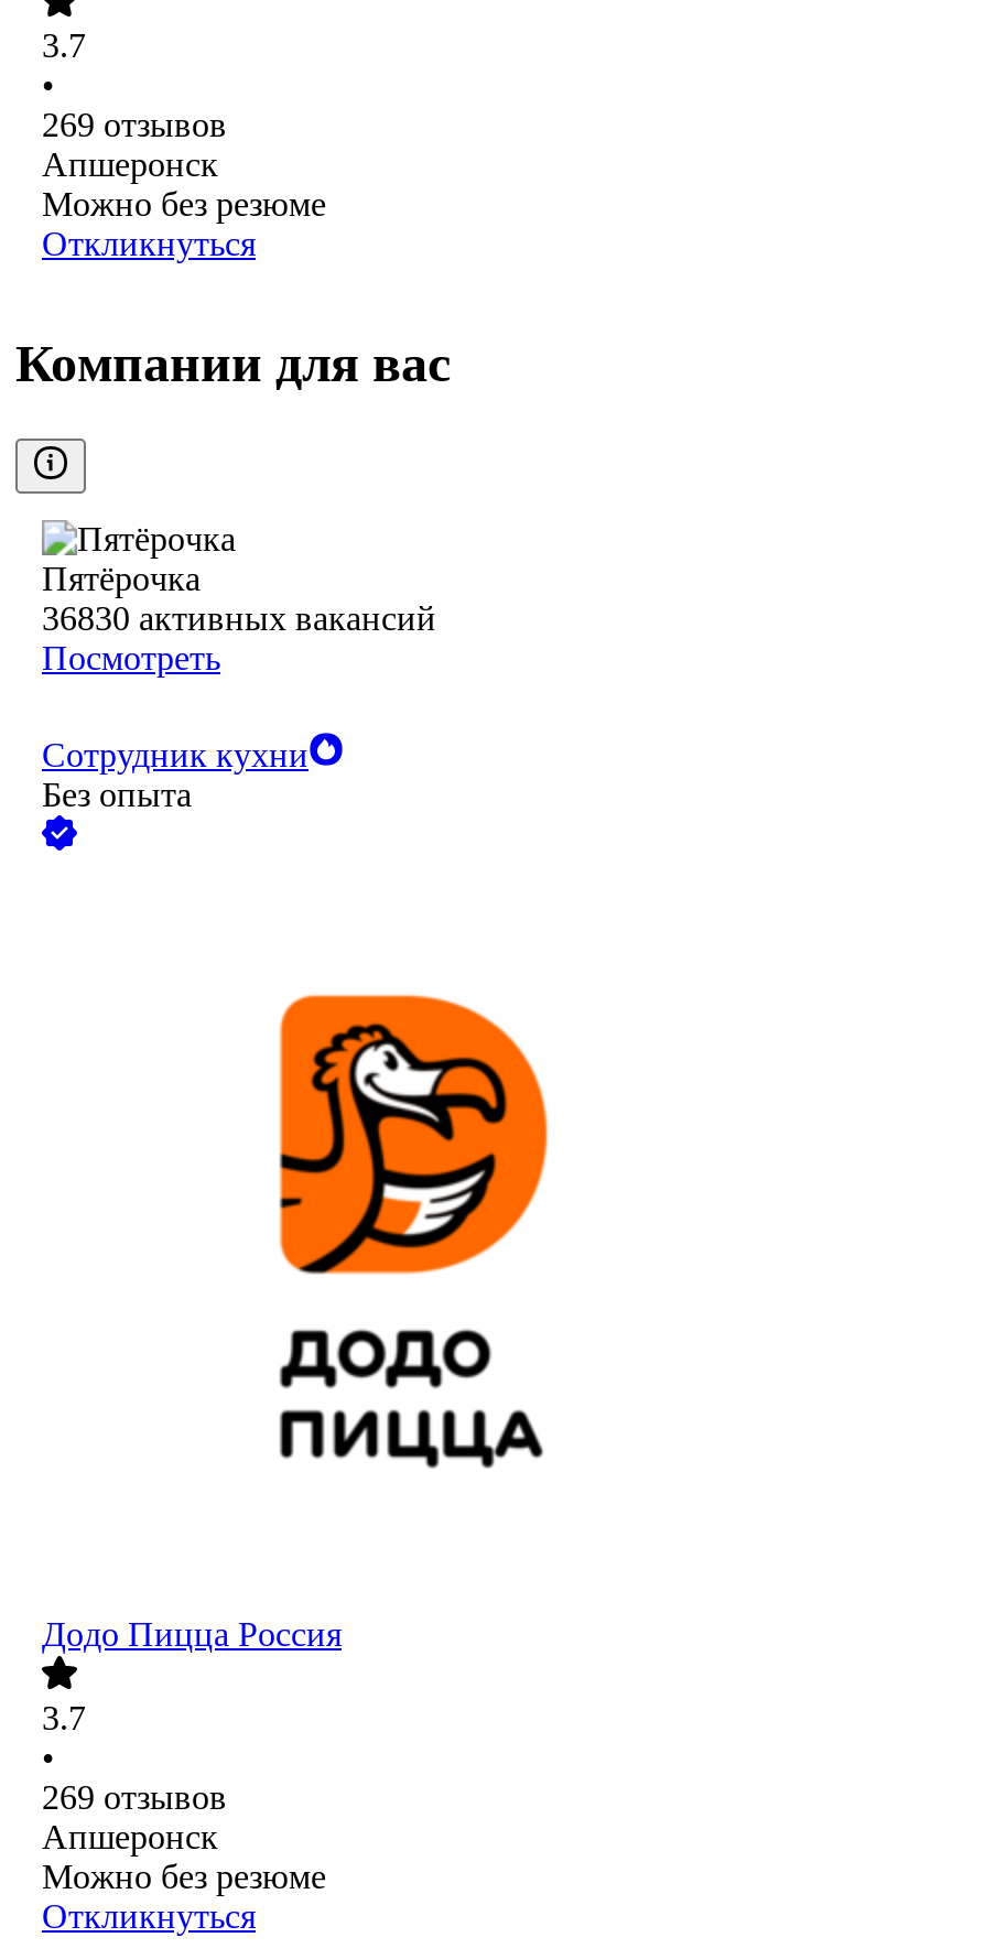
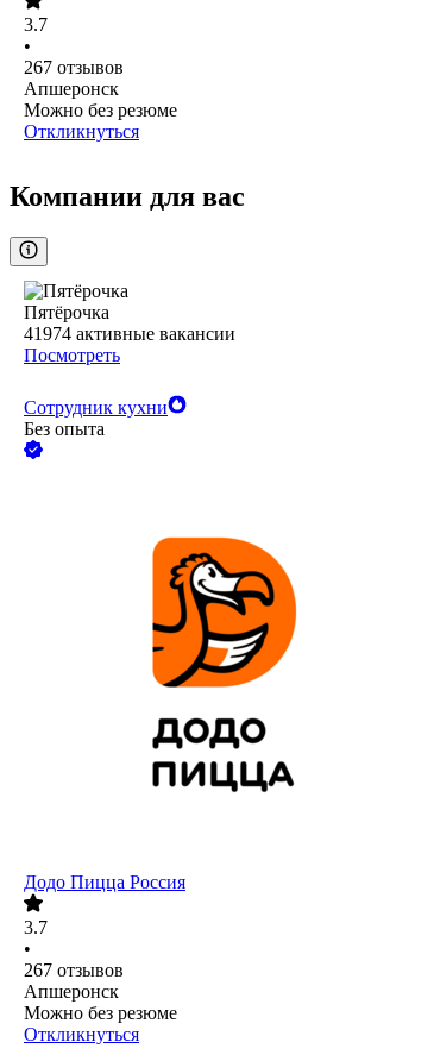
[42,107,227,144] 269 отзывов -> [24,58,124,78] 267 отзывов
[42,600,436,638] 36830 активных вакансий -> [24,324,235,344] 41974 активные вакансии
[42,1779,227,1816] 269 отзывов -> [24,960,124,980] 267 отзывов

